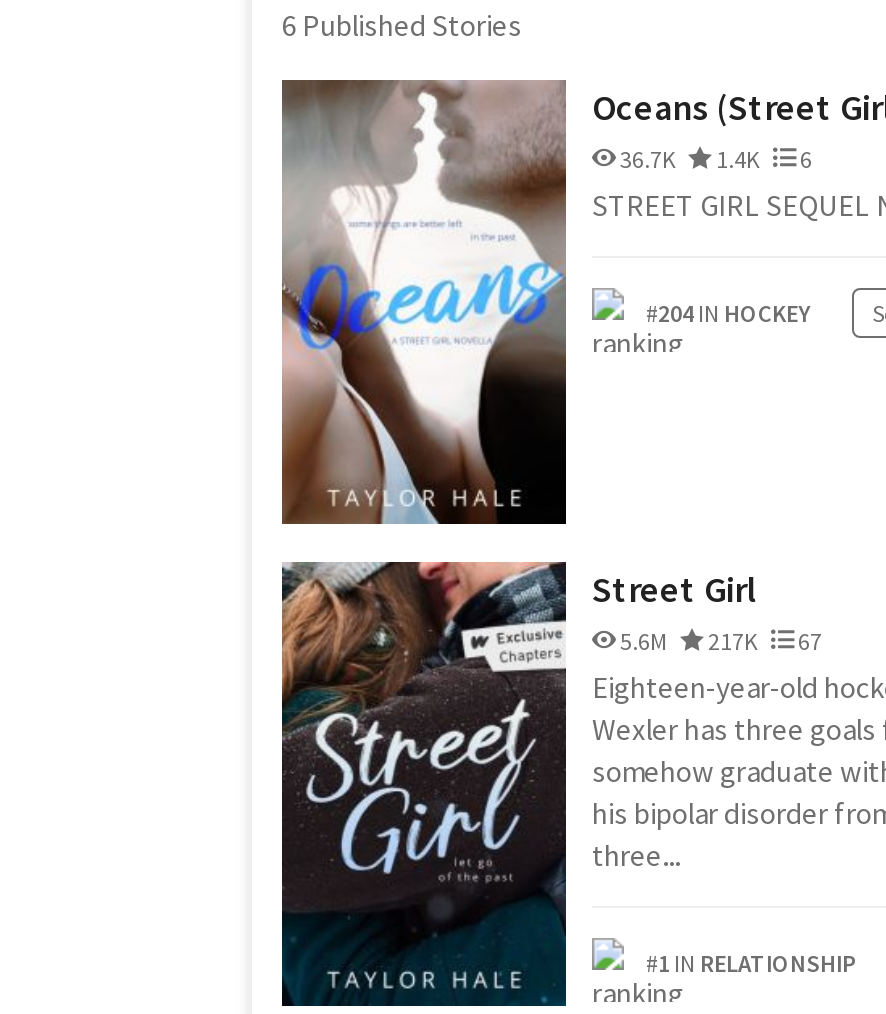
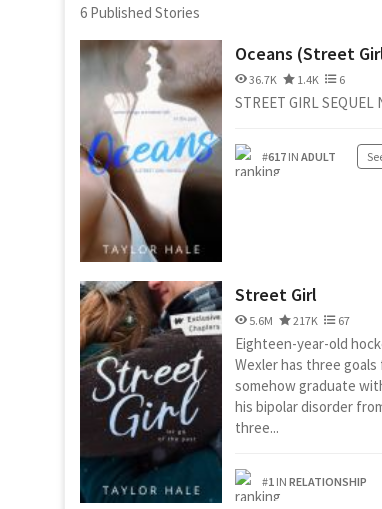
[646,298,810,328] #204 IN HOCKEY -> [262,149,336,164] #617 IN ADULT

